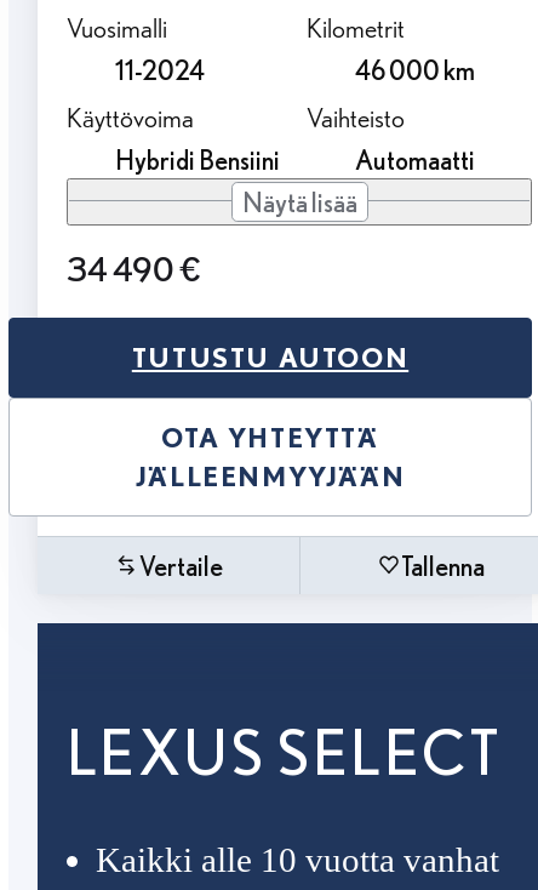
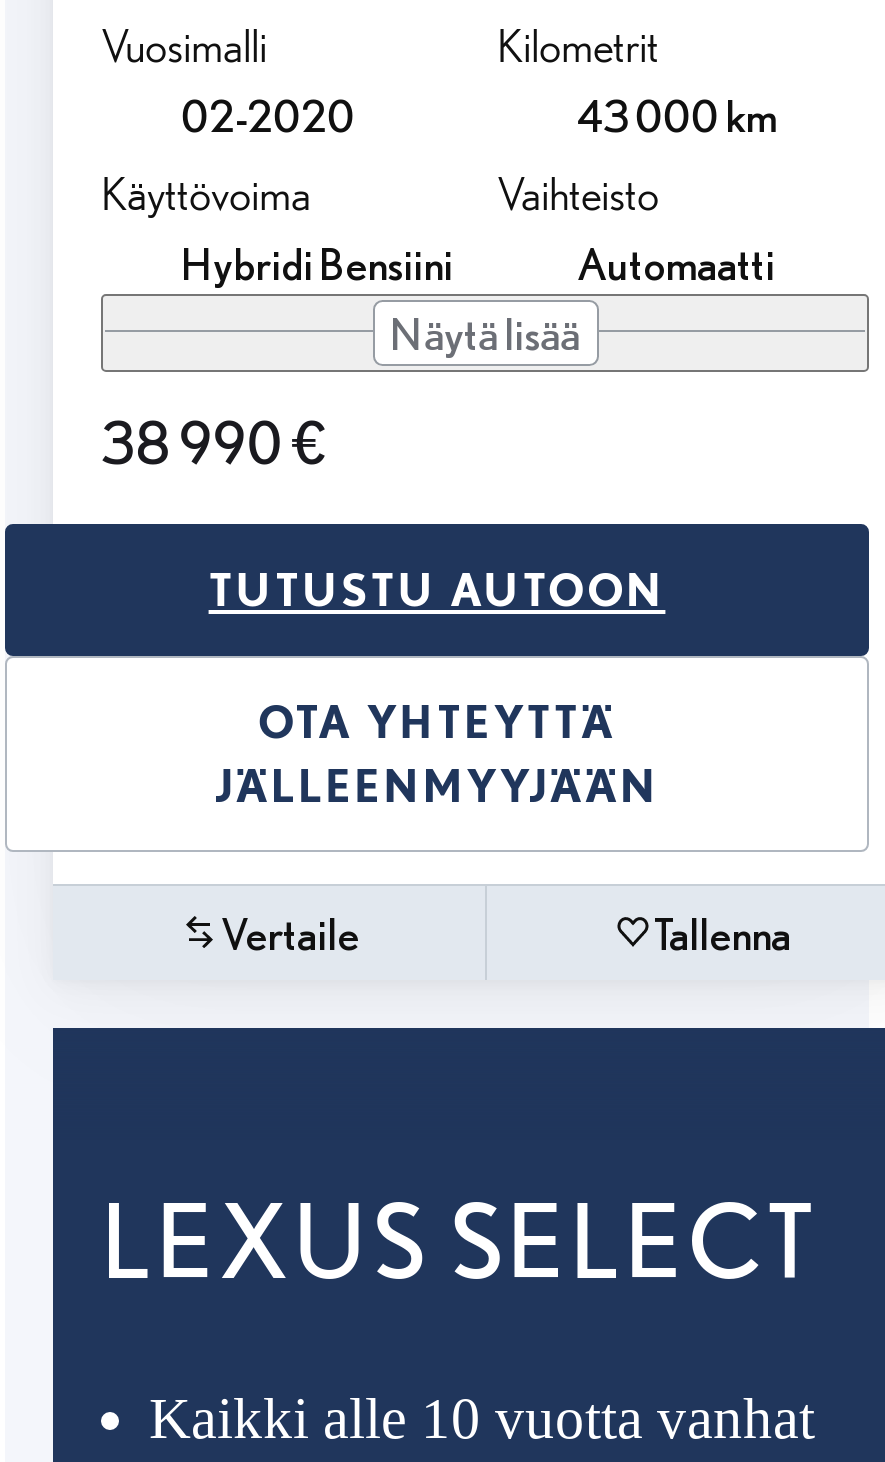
[115,53,205,86] 11-2024 -> [181,88,355,142] 02-2020
[355,53,475,86] 46 000 km -> [577,88,777,142] 43 000 km
[67,247,201,290] 34 490 € -> [101,408,327,478] 38 990 €

